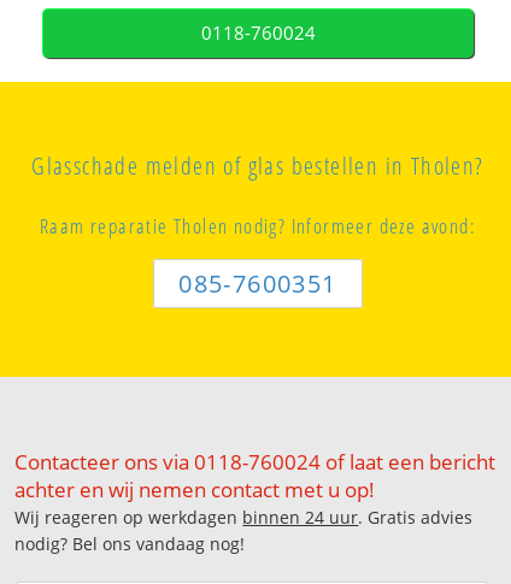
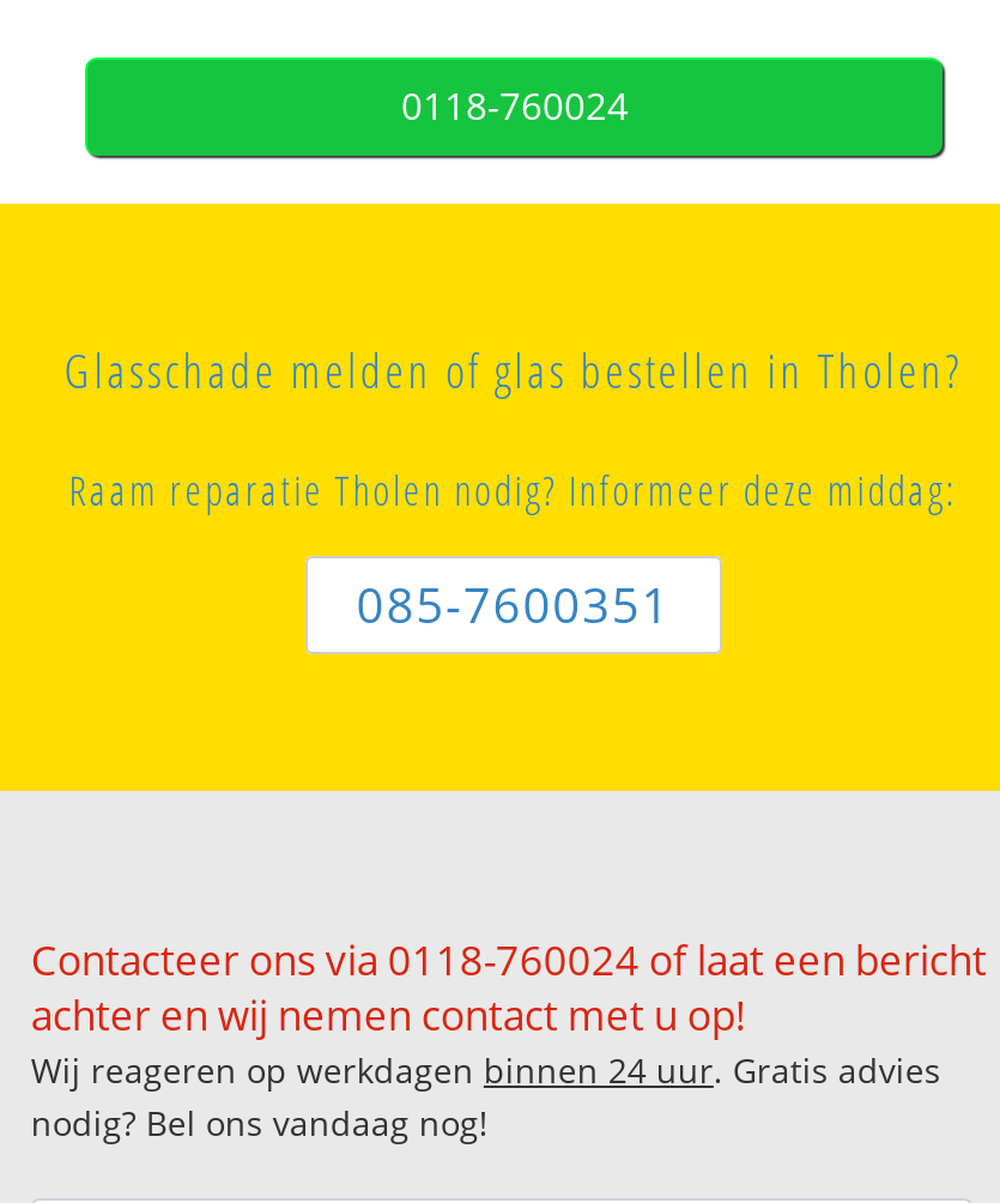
[40,212,476,240] Raam reparatie Tholen nodig? Informeer deze avond: -> [69,463,959,518] Raam reparatie Tholen nodig? Informeer deze middag:

